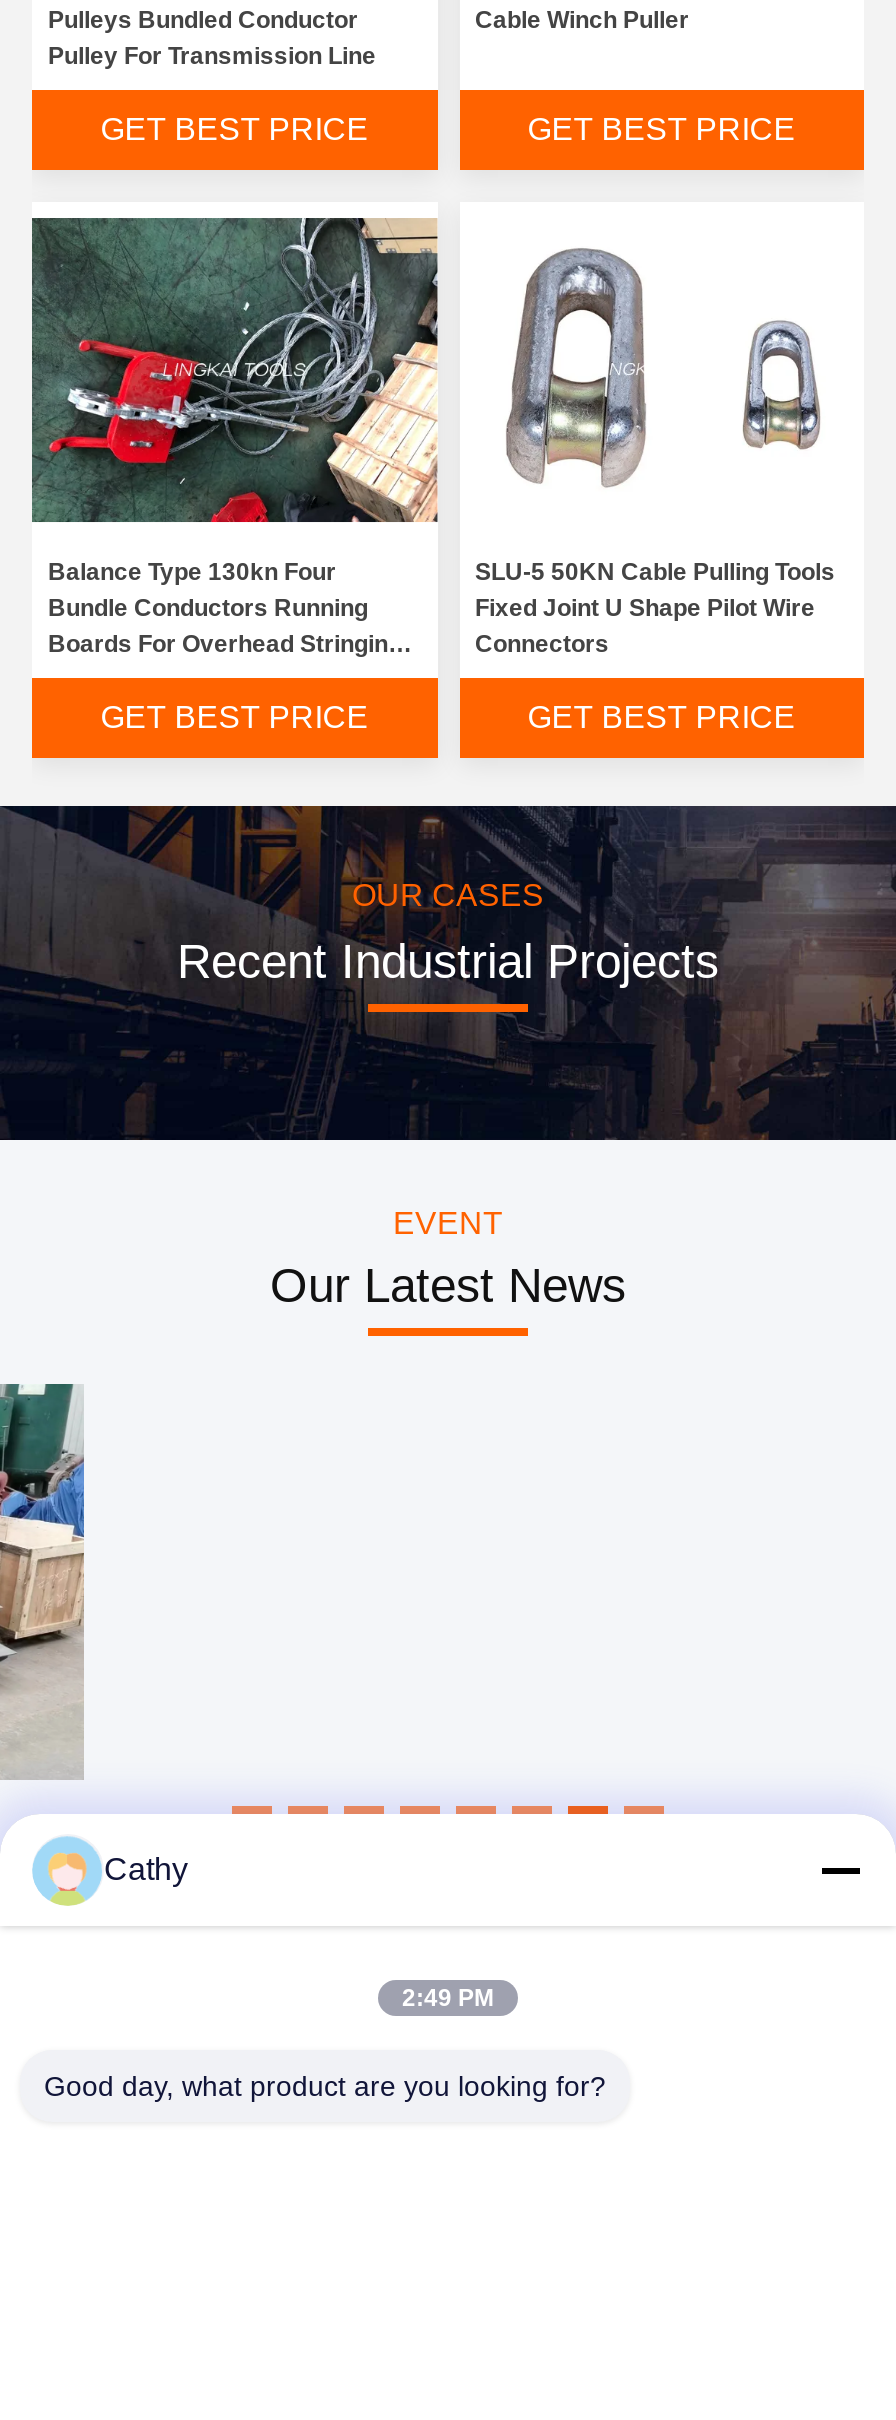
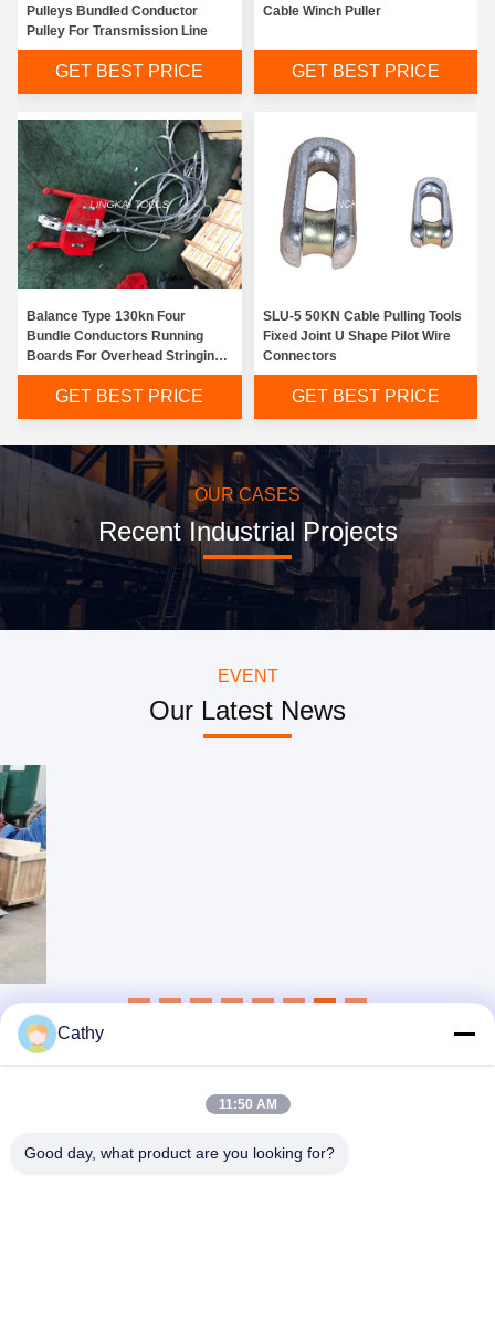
[402,1984,494,2012] 2:49 PM -> [218,1097,277,1112] 11:50 AM

